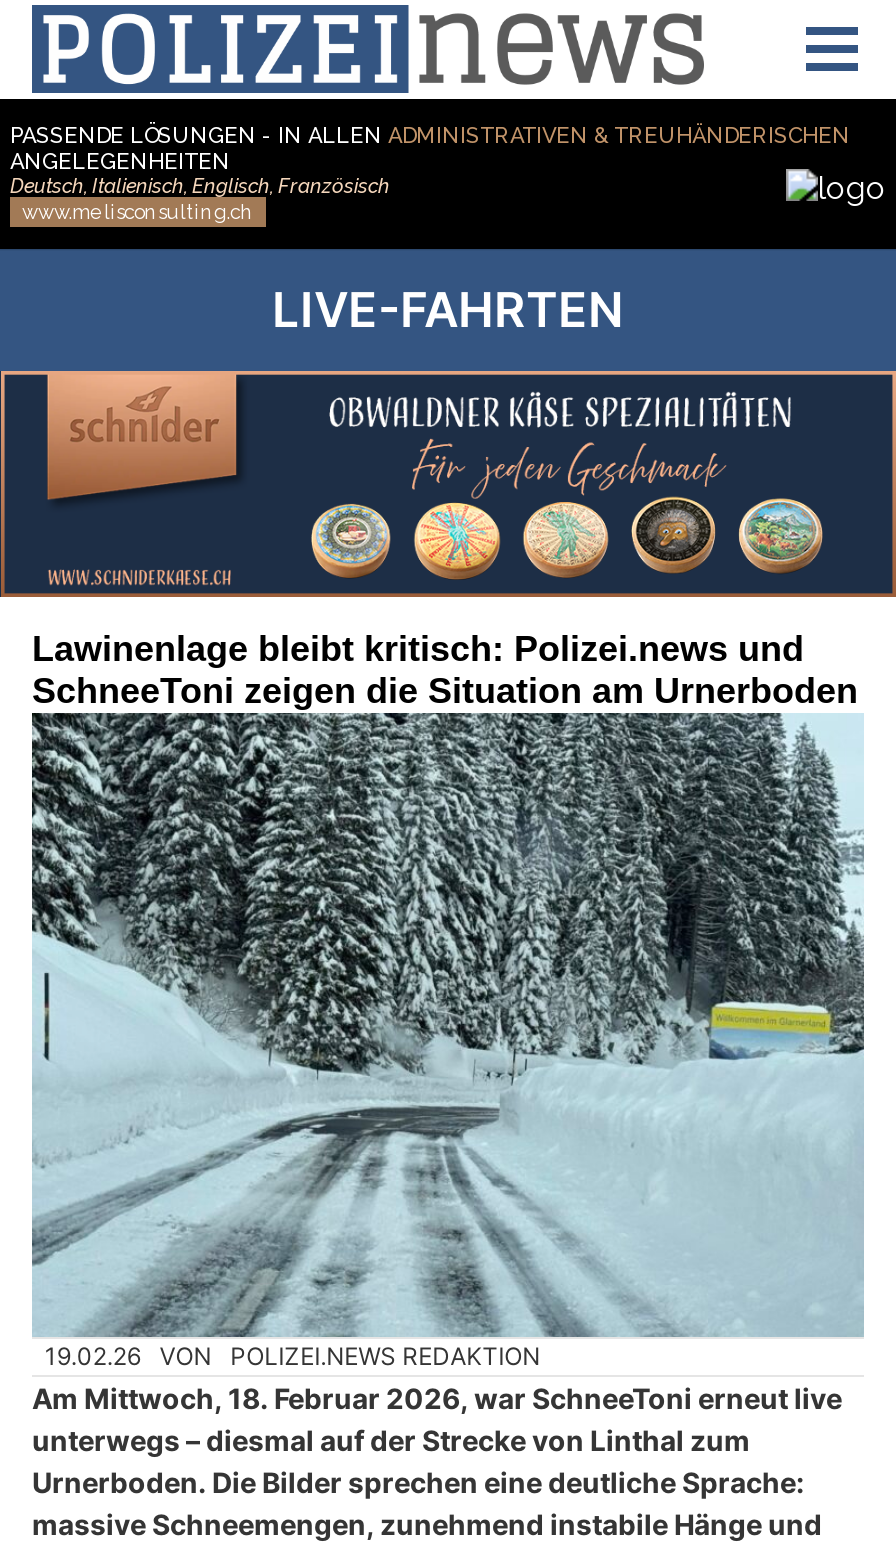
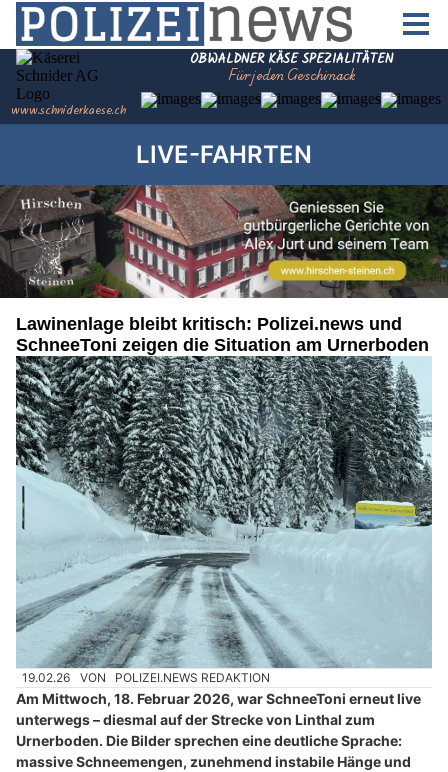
[6,97,890,249] [image] -> [3,48,445,123] [image]
[6,369,890,599] [image] -> [3,184,445,299] [image]

